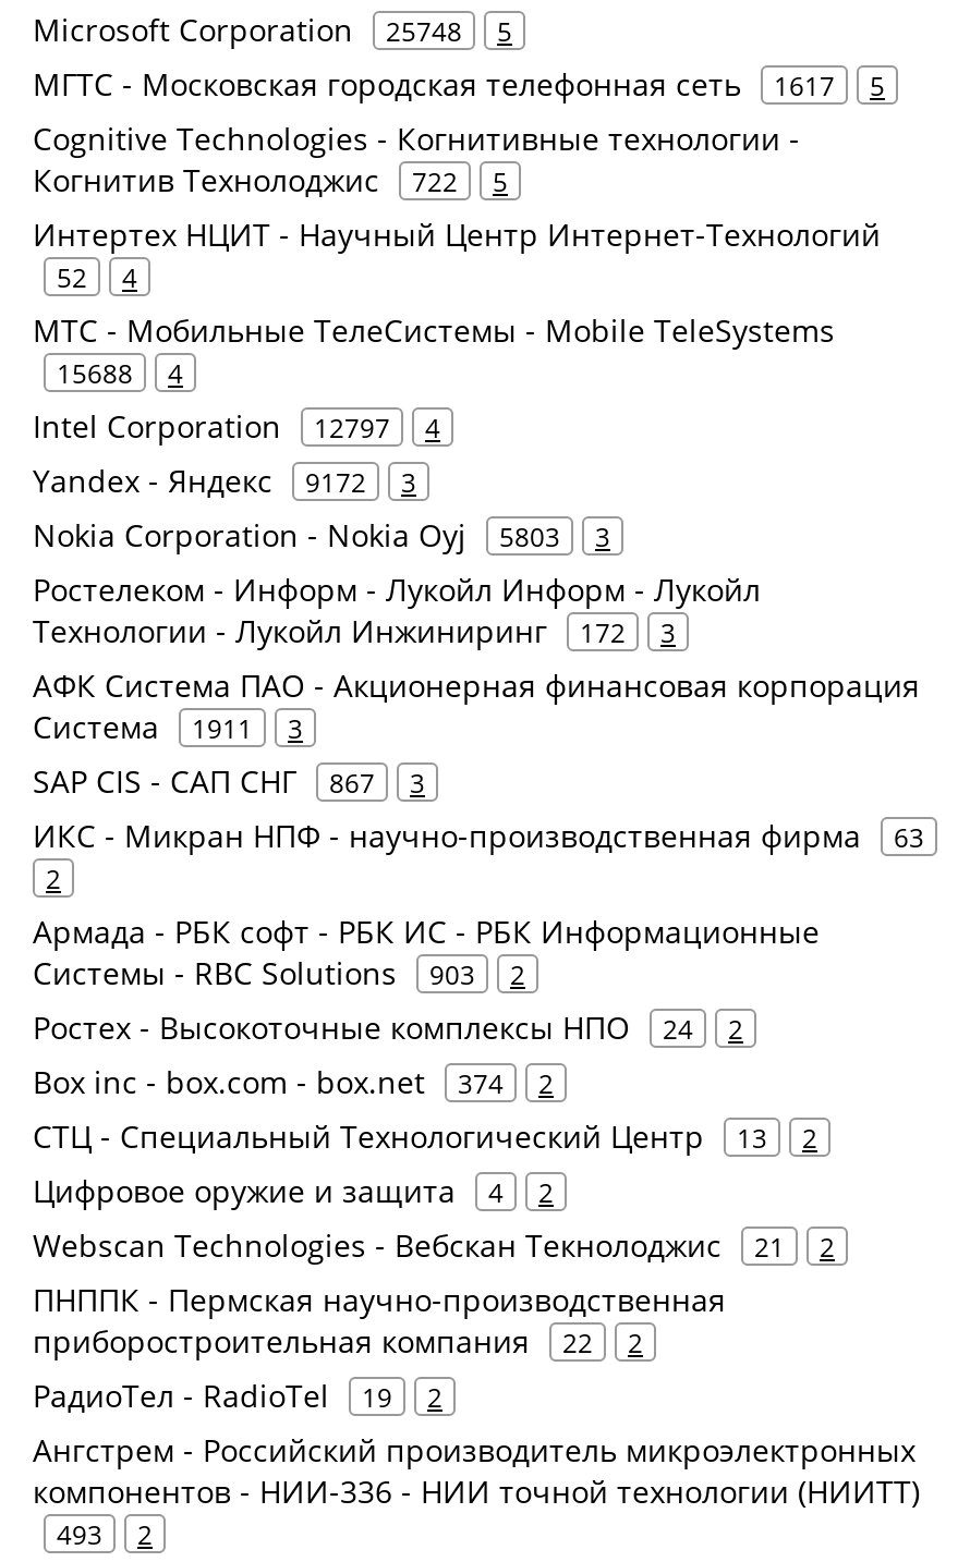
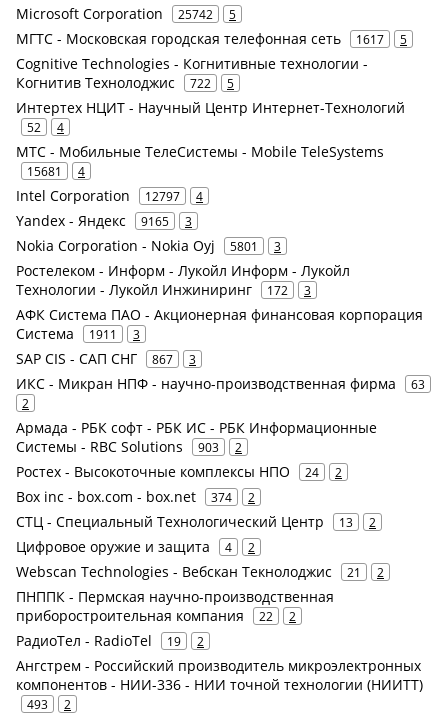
[33,9,512,50] Microsoft Corporation 25748 5 -> [16,4,236,23] Microsoft Corporation 25742 5
[57,355,183,390] 15688 4 -> [27,163,85,179] 15681 4
[33,460,416,501] Yandex - Яндекс 9172 3 -> [16,211,192,230] Yandex - Яндекс 9165 3
[33,514,610,556] Nokia Corporation - Nokia Oyj 5803 3 -> [16,236,281,255] Nokia Corporation - Nokia Oyj 5801 3

